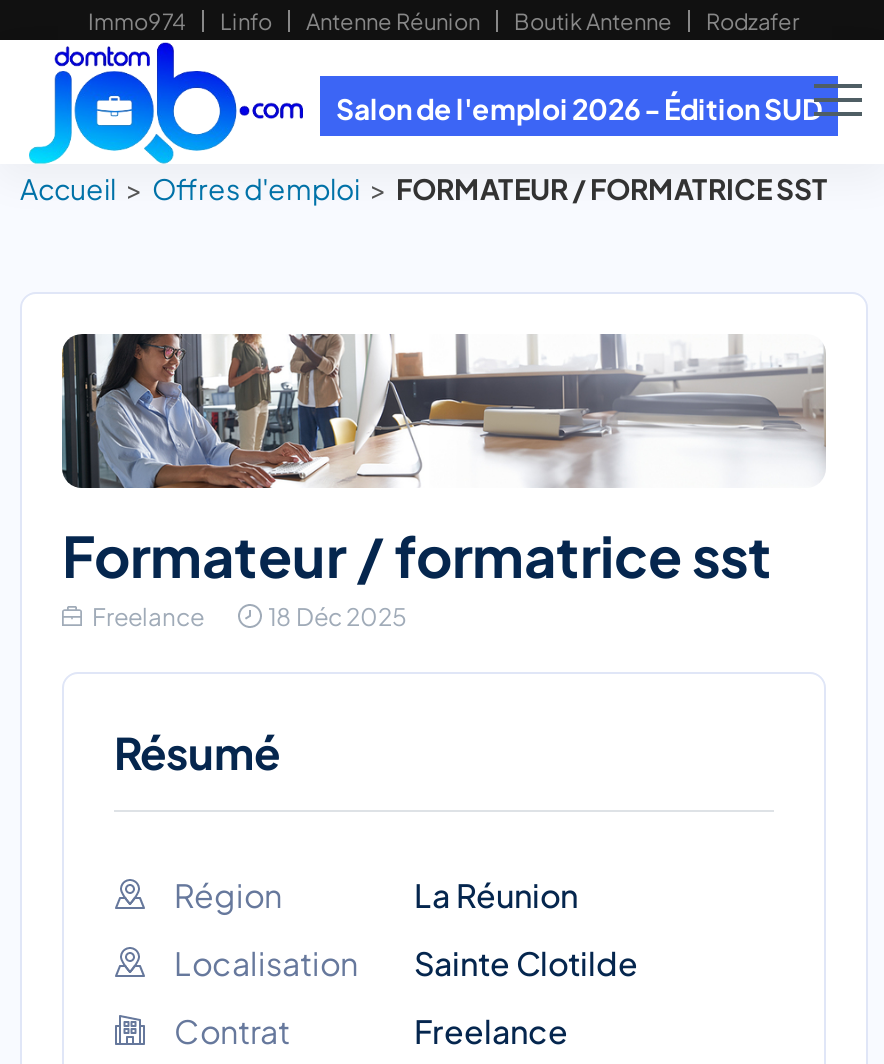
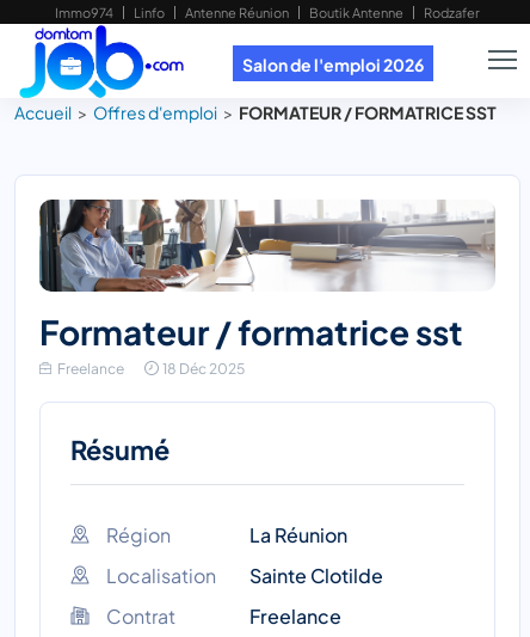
[336,90,822,126] Salon de l'emploi 2026 - Édition SUD -> [242,54,424,75] Salon de l'emploi 2026

